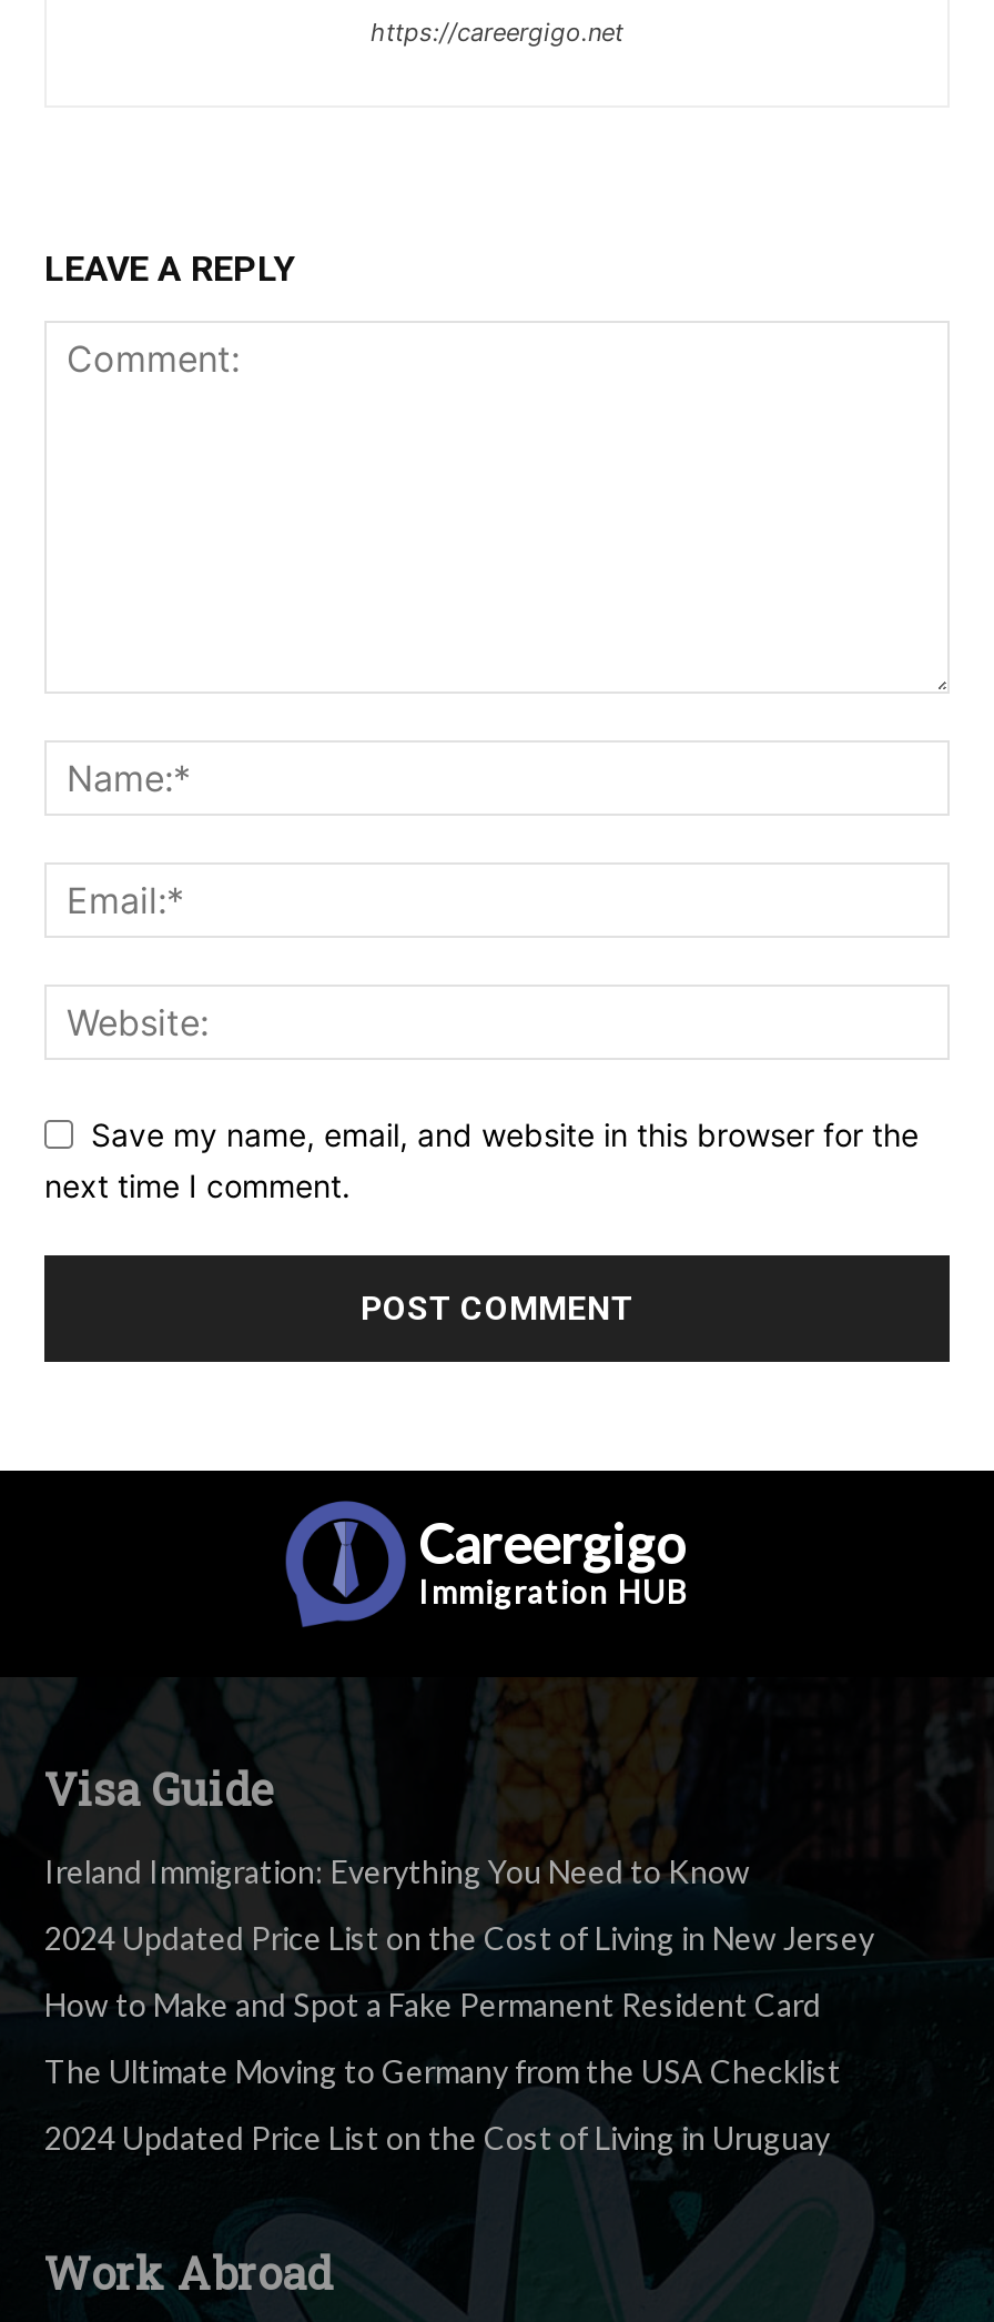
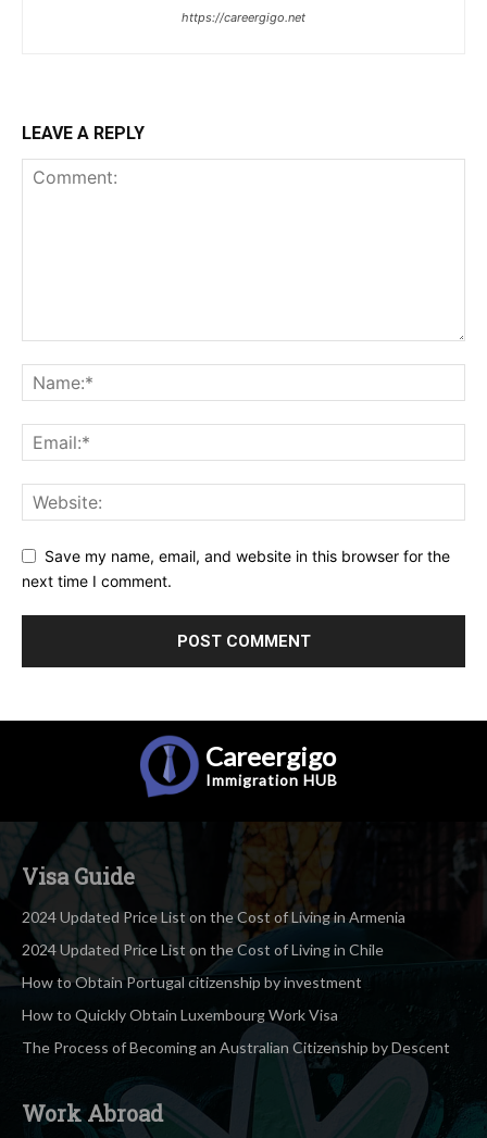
[44,1852,750,1890] Ireland Immigration: Everything You Need to Know -> [22,908,405,926] 2024 Updated Price List on the Cost of Living in Armenia
[44,1919,874,1956] 2024 Updated Price List on the Cost of Living in New Jersey -> [22,941,384,959] 2024 Updated Price List on the Cost of Living in Chile
[44,1985,821,2023] How to Make and Spot a Fake Permanent Resident Card -> [22,973,362,992] How to Obtain Portugal citizenship by investment
[44,2052,841,2090] The Ultimate Moving to Germany from the USA Checklist -> [22,1006,338,1024] How to Quickly Obtain Luxembourg Work Visa
[44,2118,830,2156] 2024 Updated Price List on the Cost of Living in Uruguay -> [22,1038,450,1057] The Process of Becoming an Australian Citizenship by Descent

